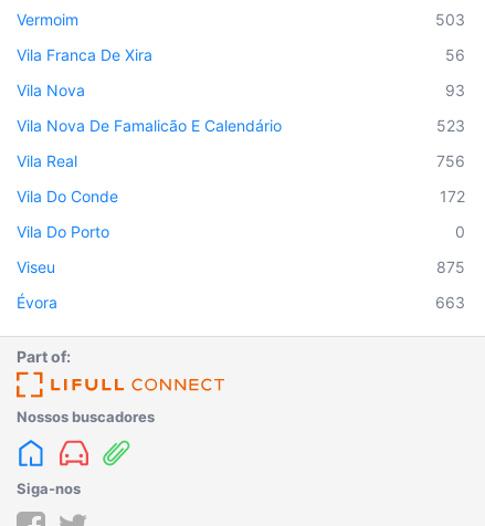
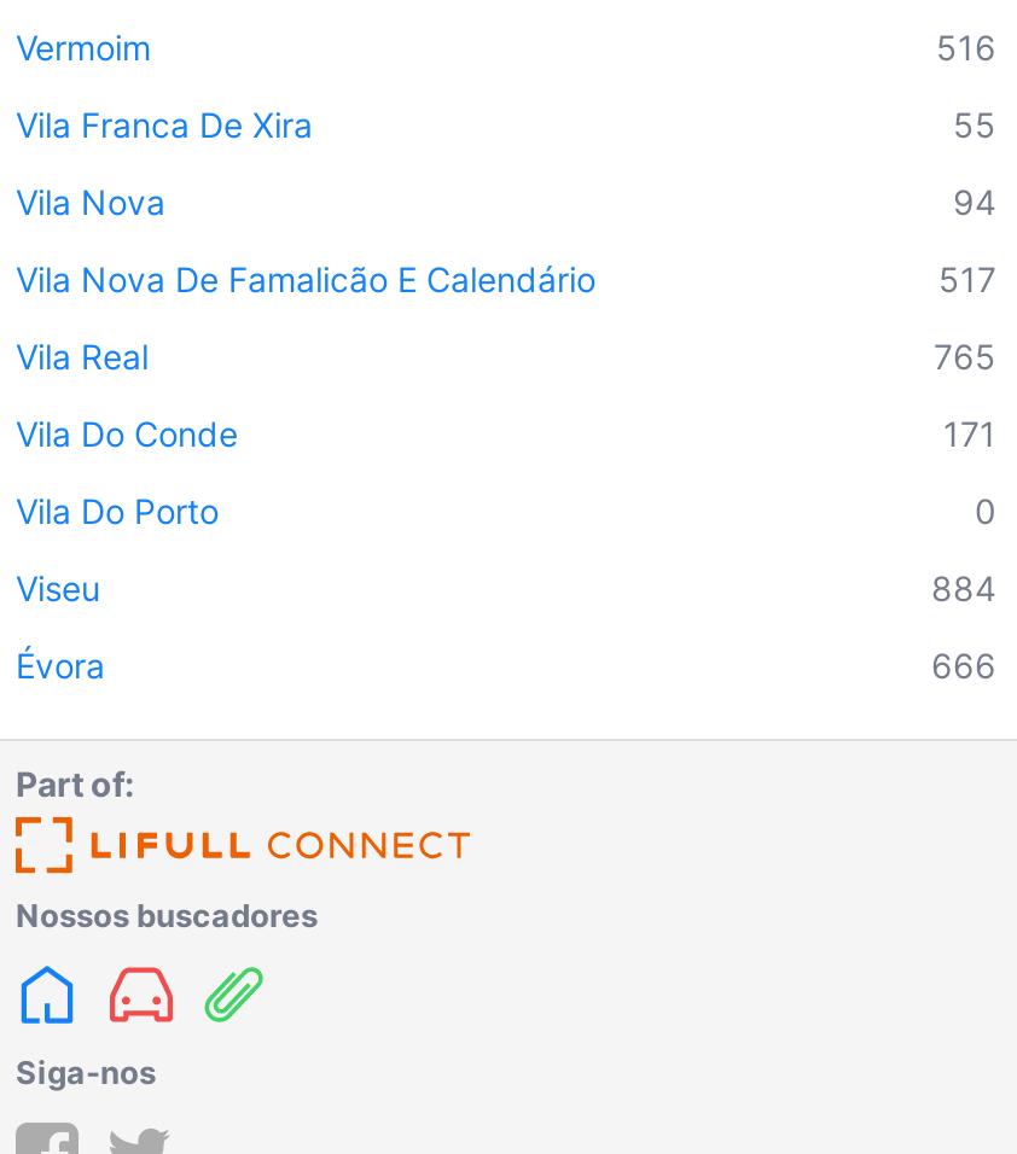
[435,10,465,28] 503 -> [936,26,996,67] 516
[445,45,465,64] 56 -> [953,103,996,144] 55
[445,80,465,99] 93 -> [953,180,996,221] 94
[436,116,465,134] 523 -> [938,257,996,298] 517
[436,151,465,170] 756 -> [934,335,996,376] 765
[440,186,465,205] 172 -> [943,412,996,453] 171
[436,257,465,276] 875 -> [931,566,996,607] 884
[435,292,465,311] 663 -> [931,644,996,685] 666

